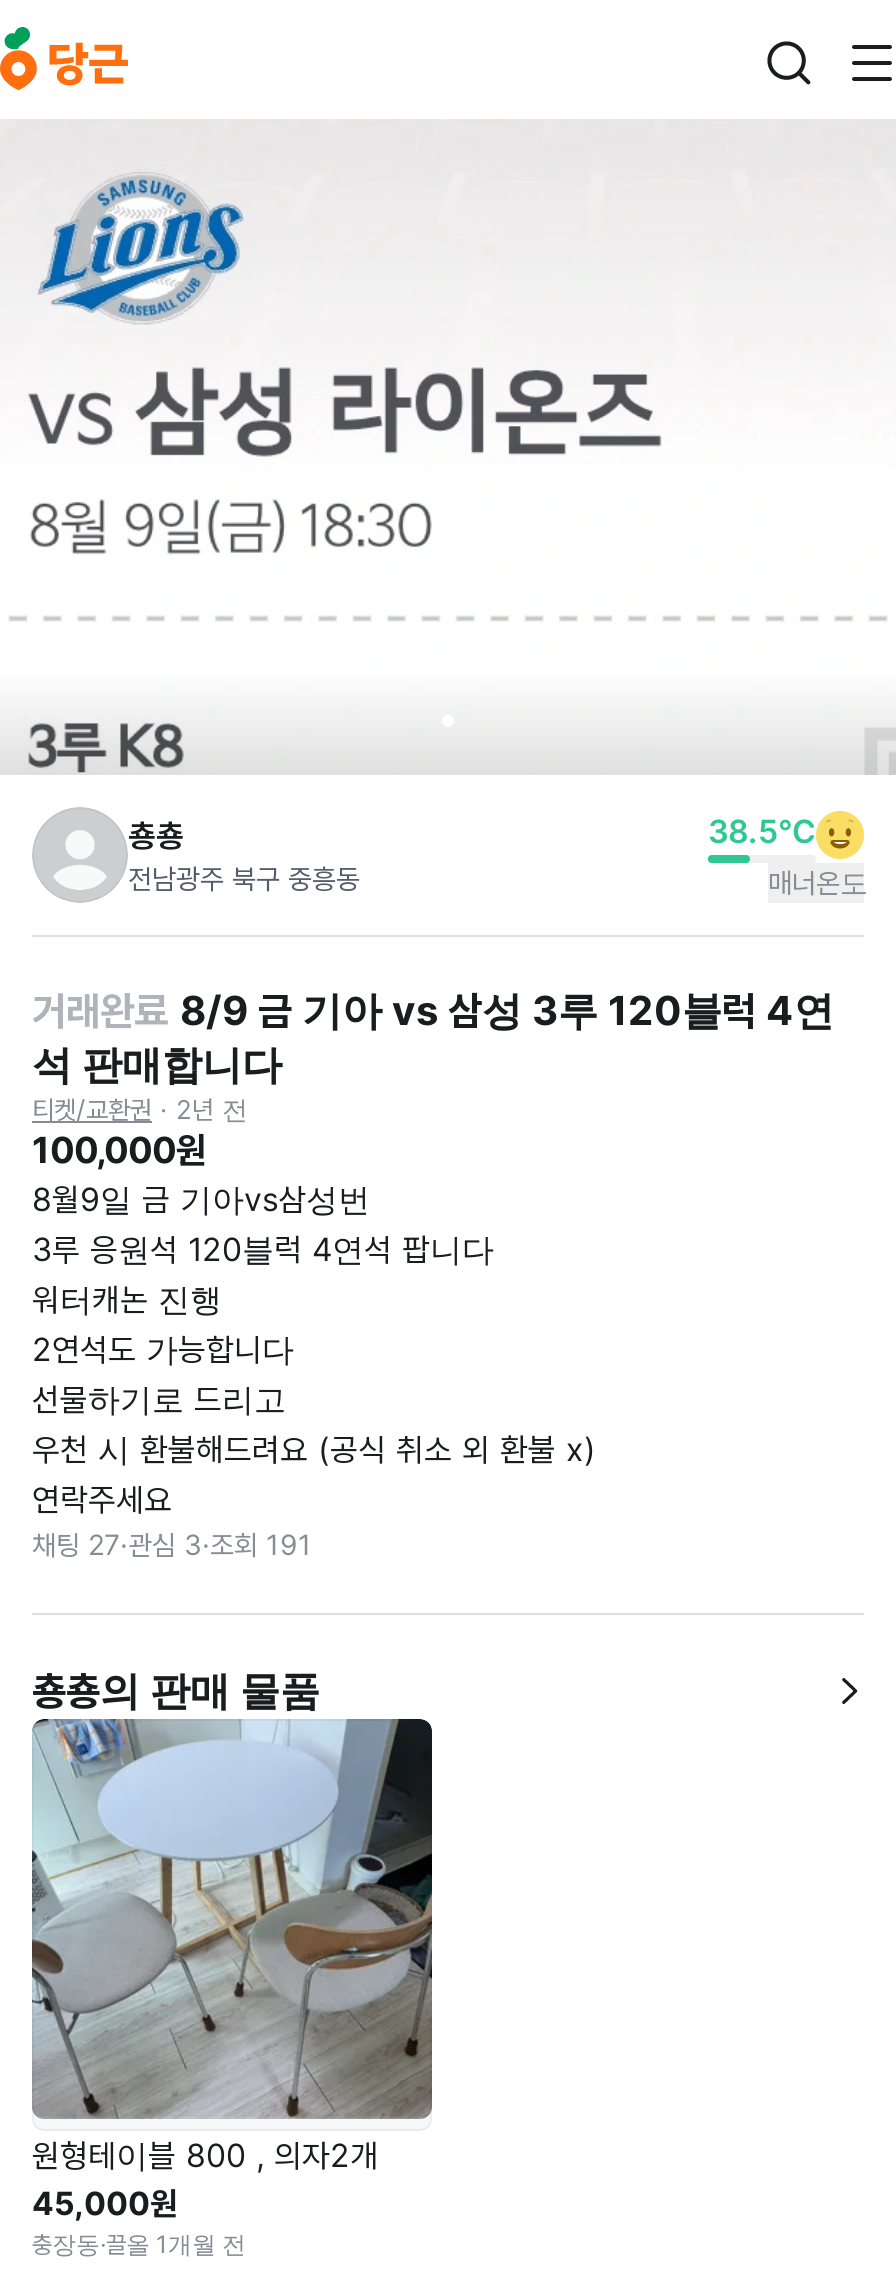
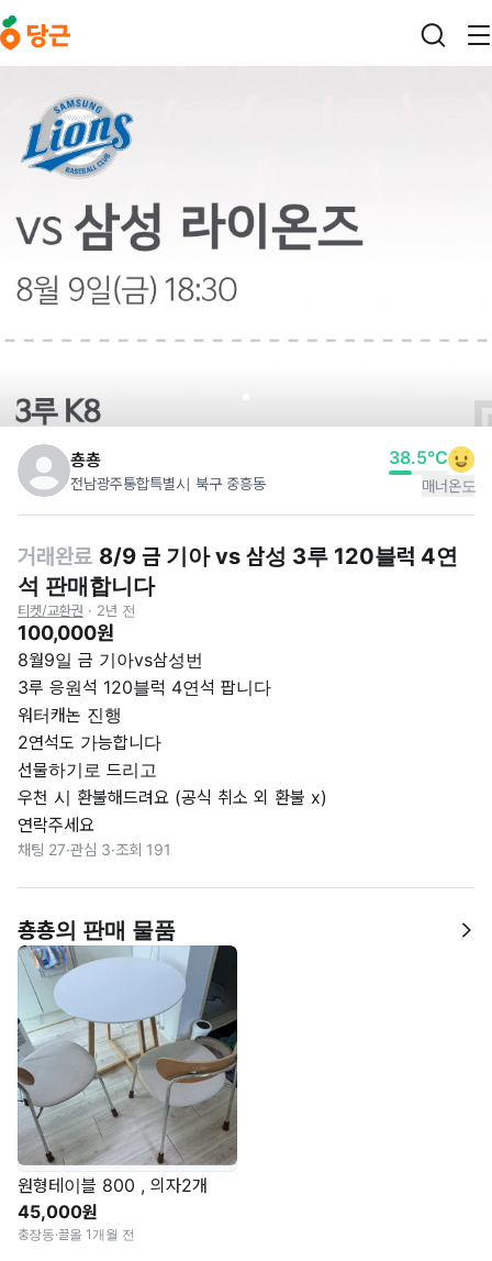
[128,860,360,894] 전남광주 북구 중흥동 -> [70,473,266,492] 전남광주통합특별시 북구 중흥동

